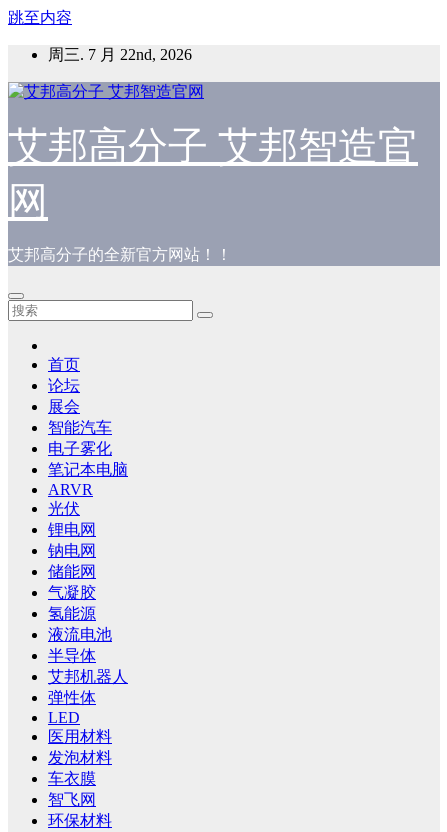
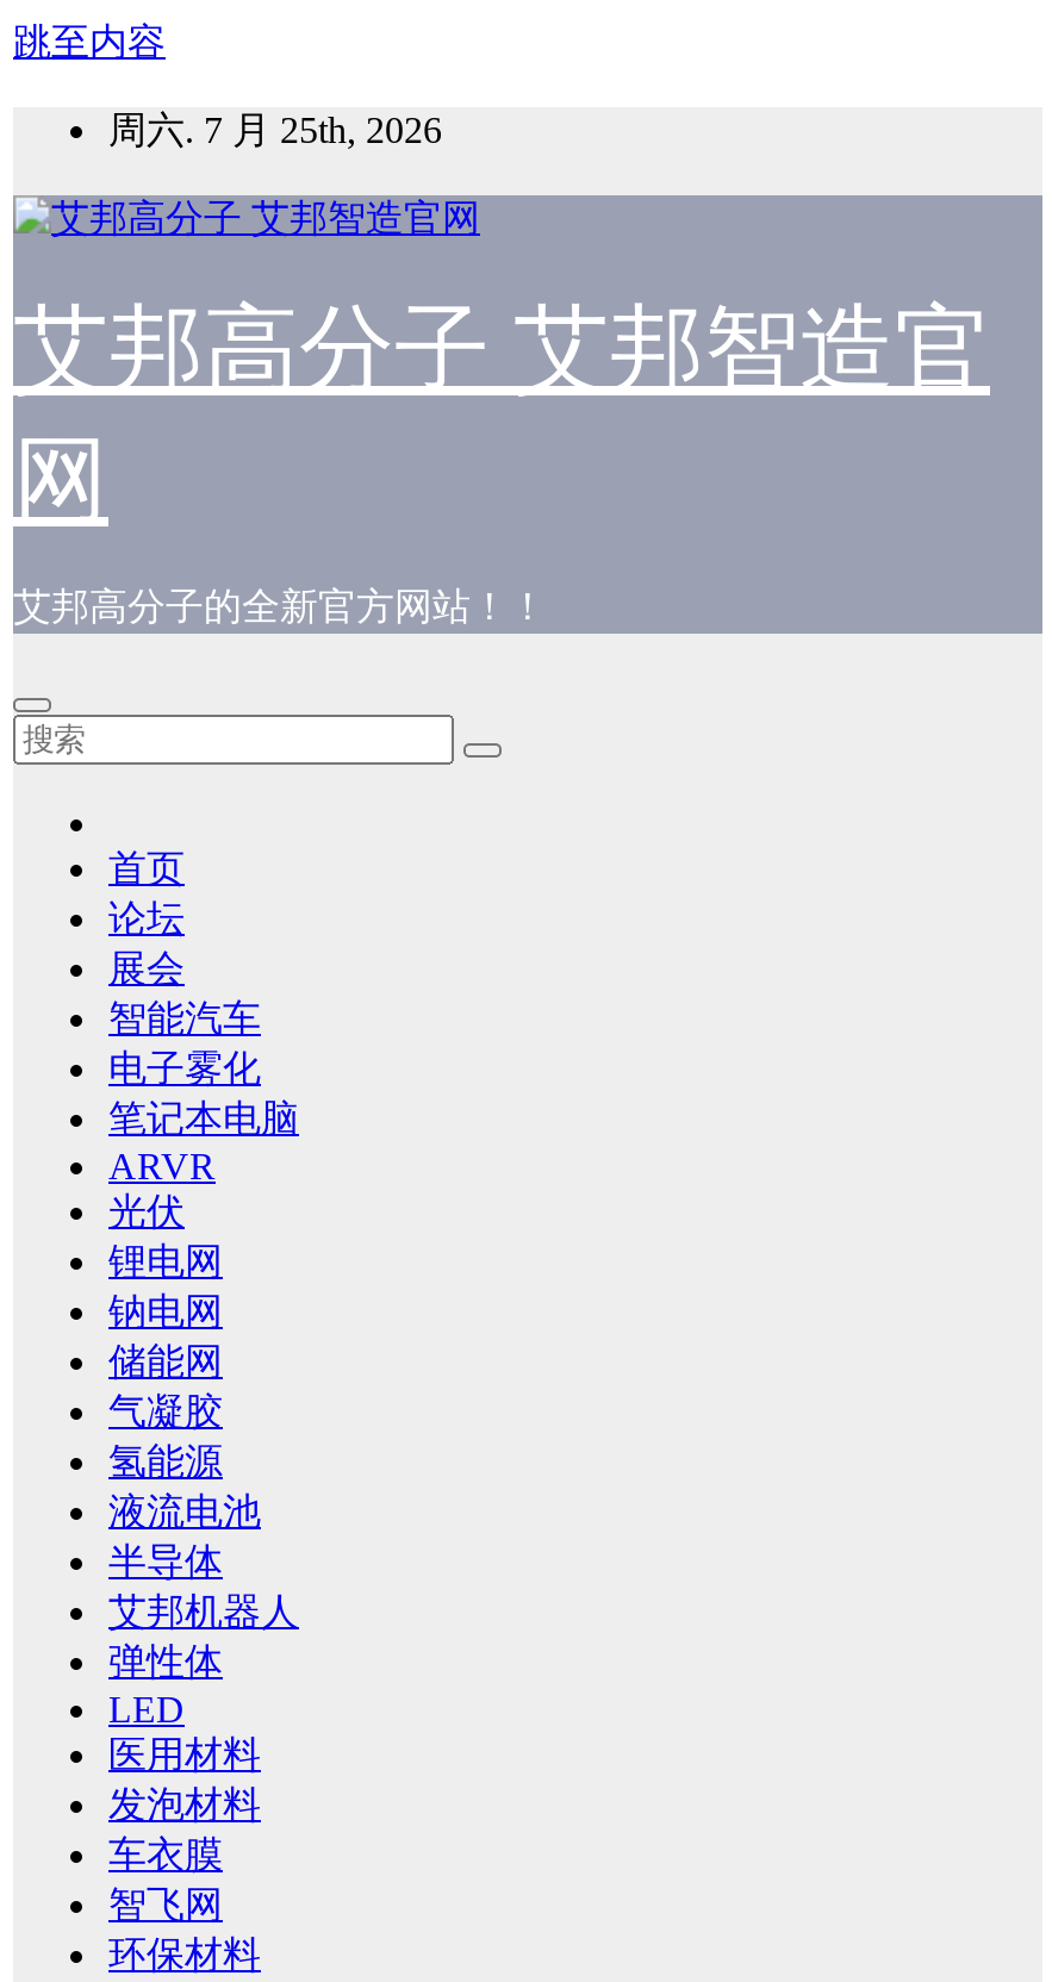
[48,46,192,63] 周三. 7 月 22nd, 2026 -> [108,110,442,150] 周六. 7 月 25th, 2026

